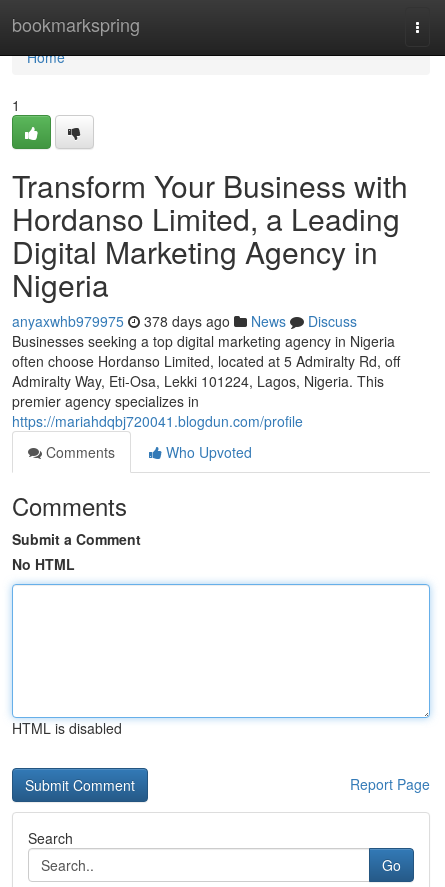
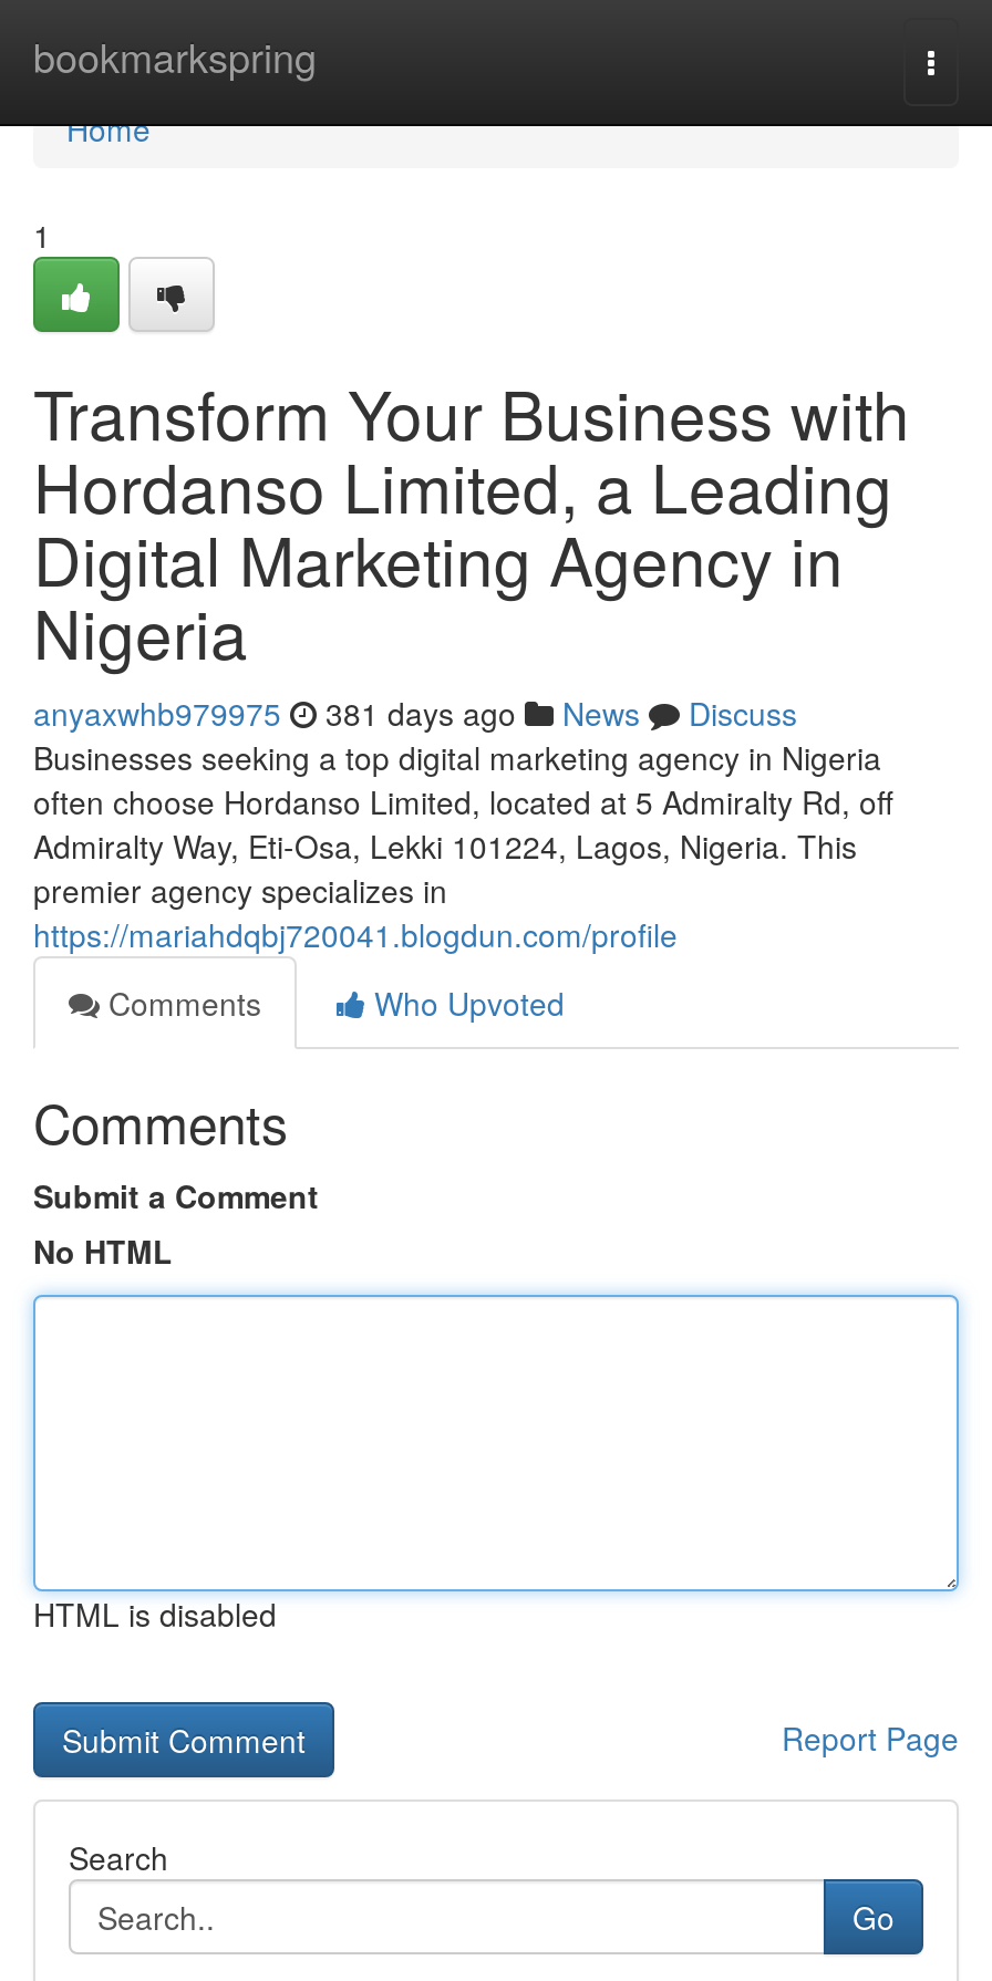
[12,311,357,331] anyaxwhb979975 378 days ago News Discuss -> [33,691,797,735] anyaxwhb979975 381 days ago News Discuss

